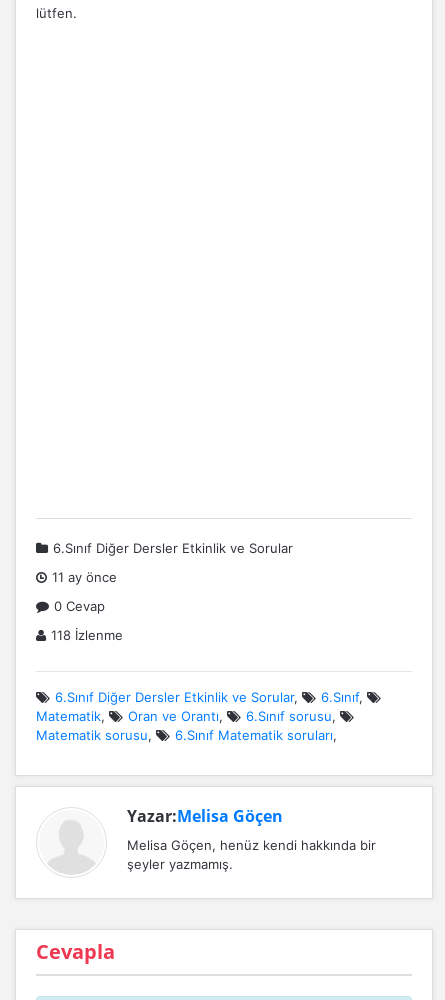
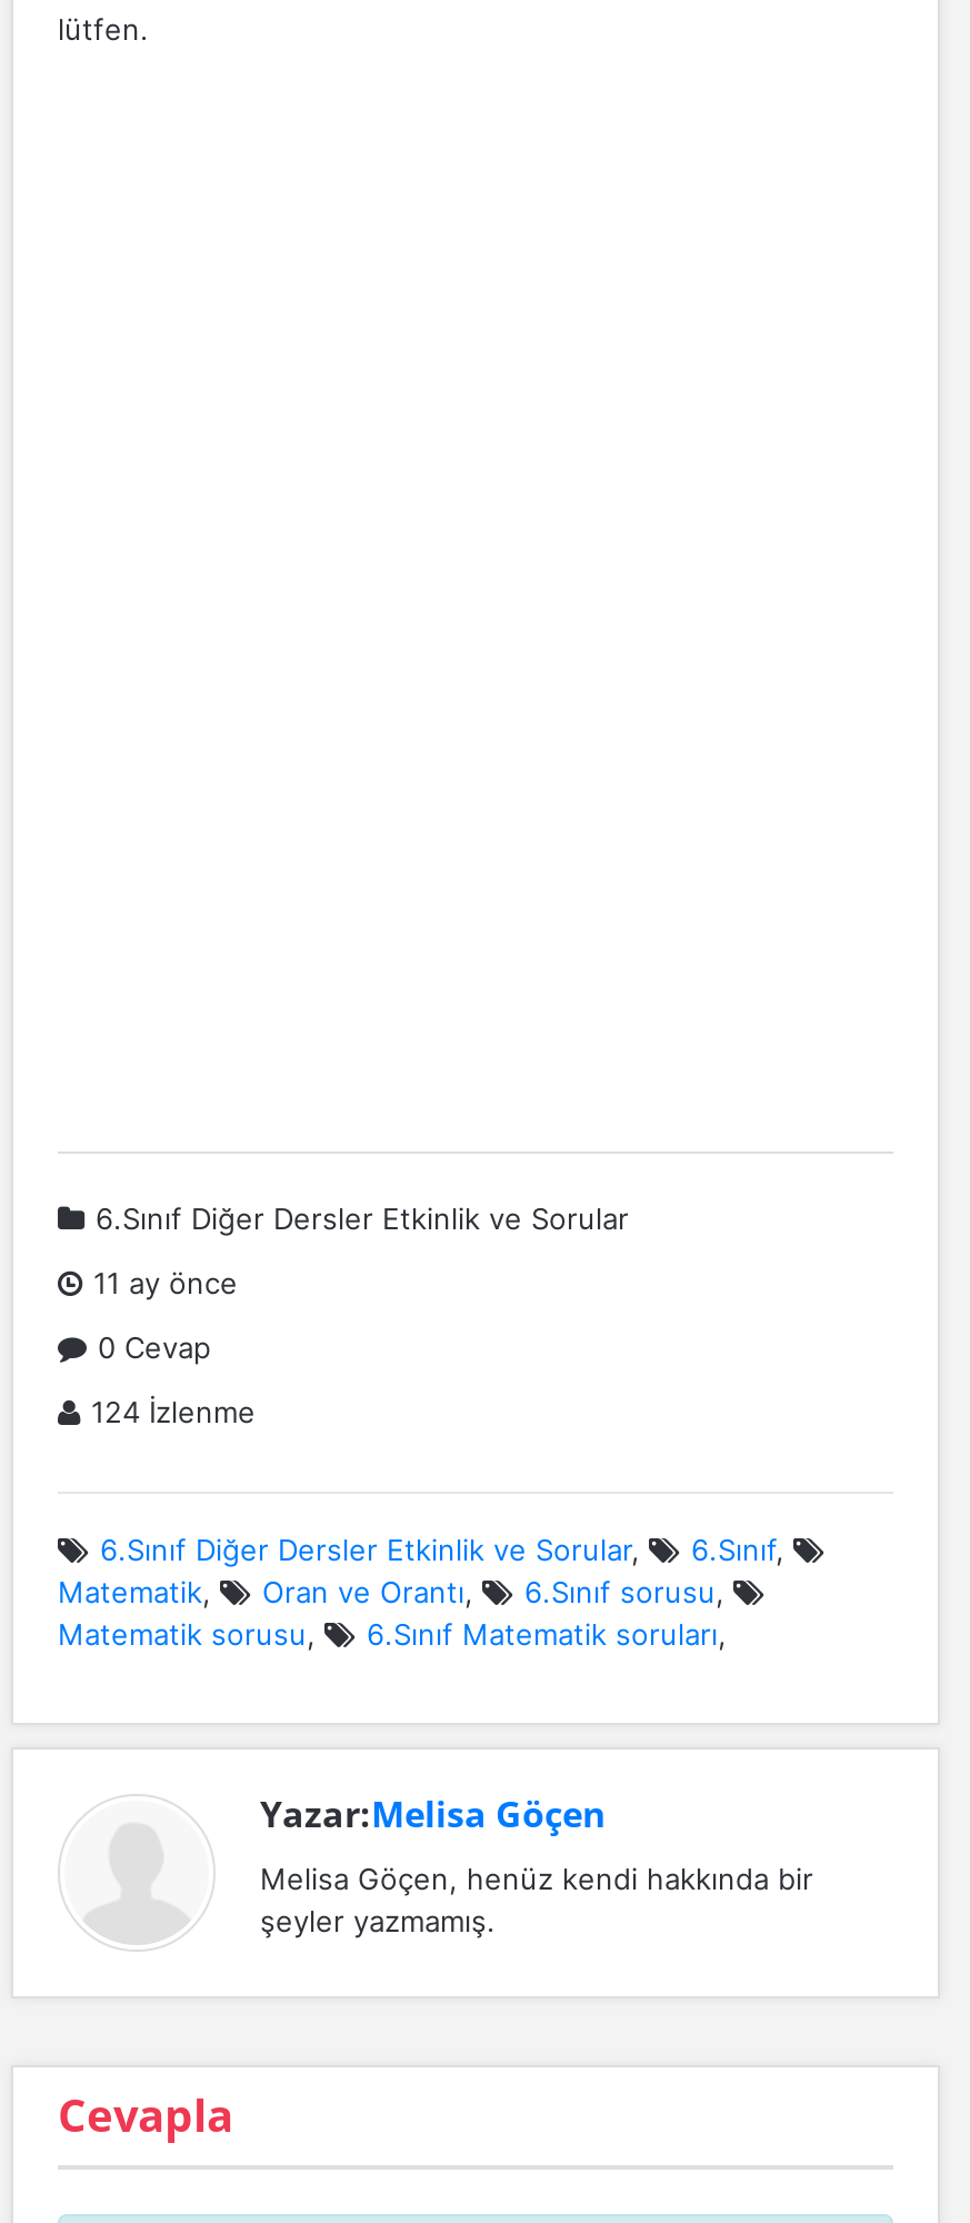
[51,627,123,643] 118 İzlenme -> [91,1394,256,1429] 124 İzlenme

